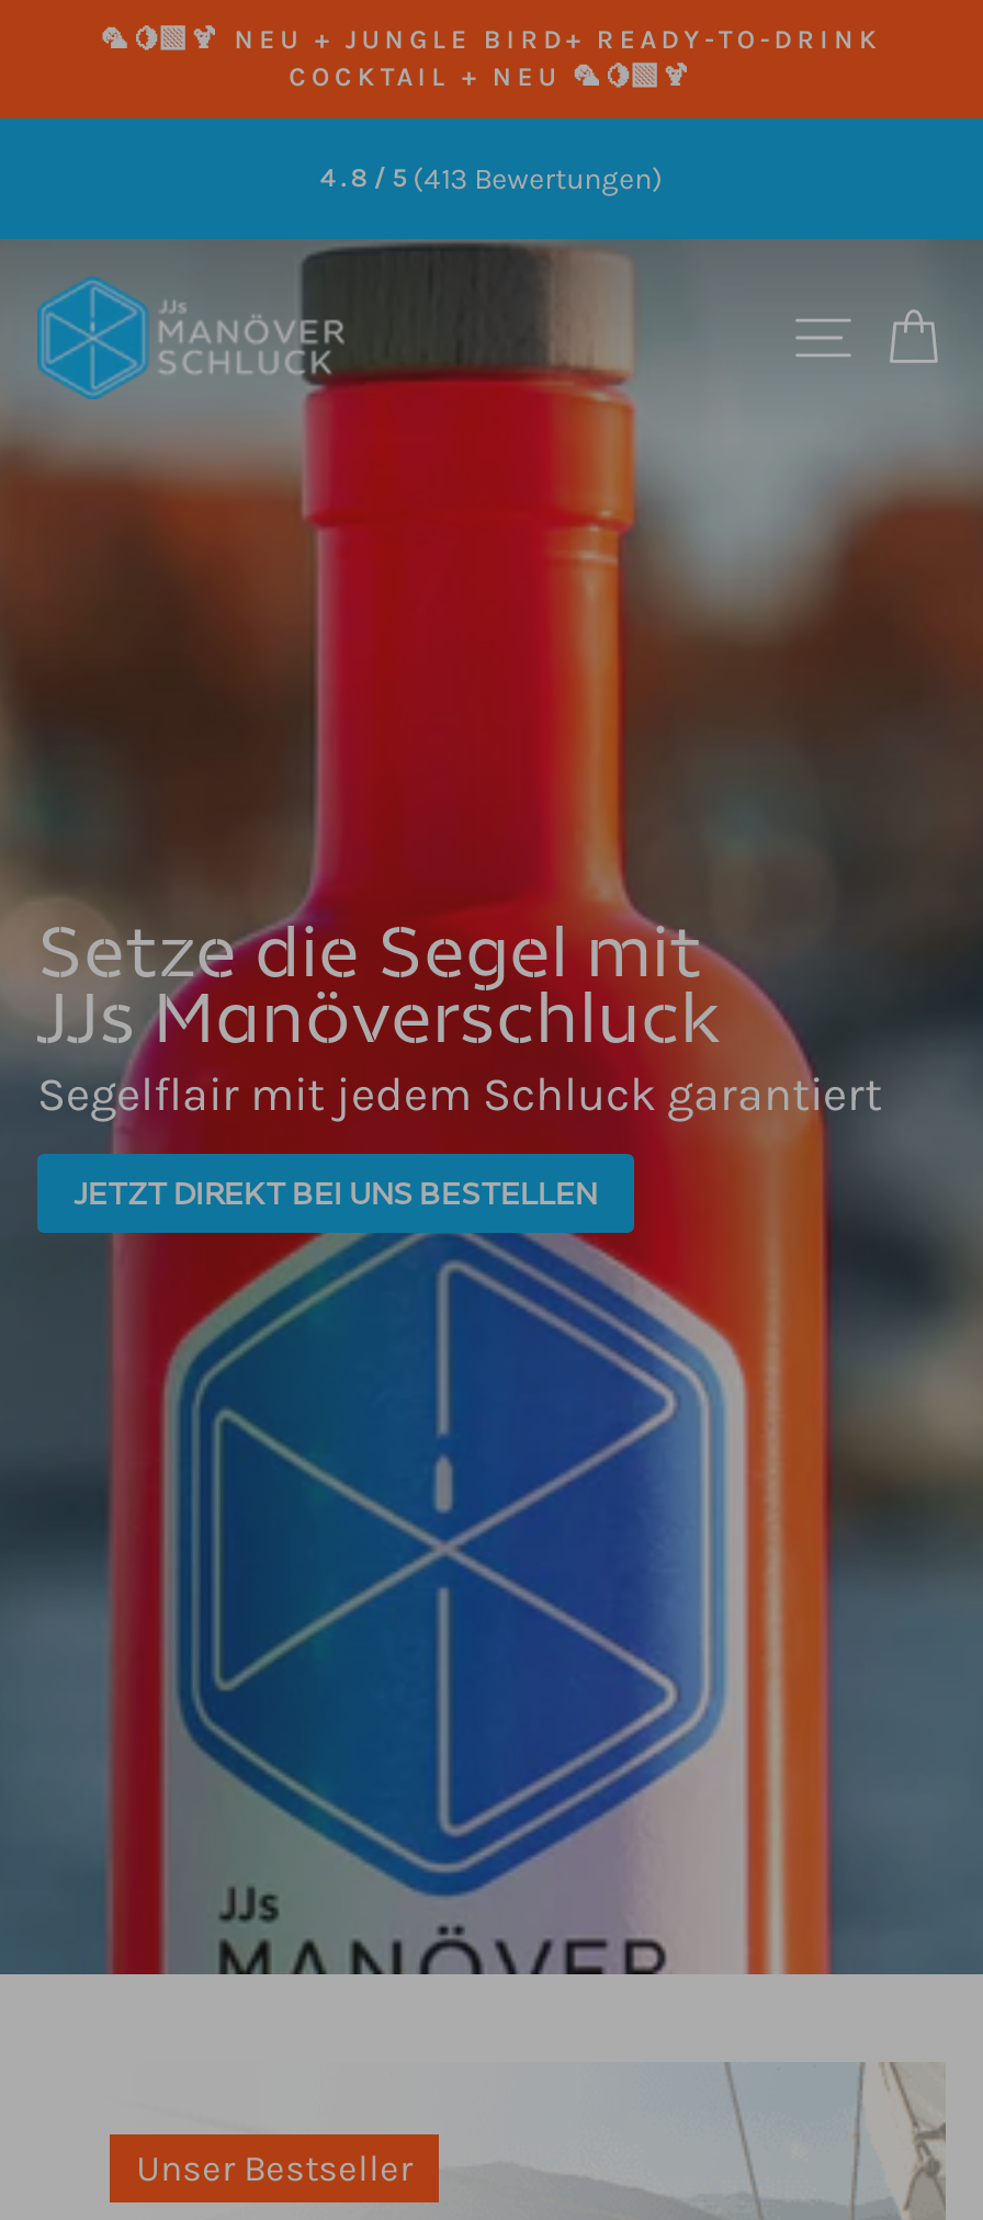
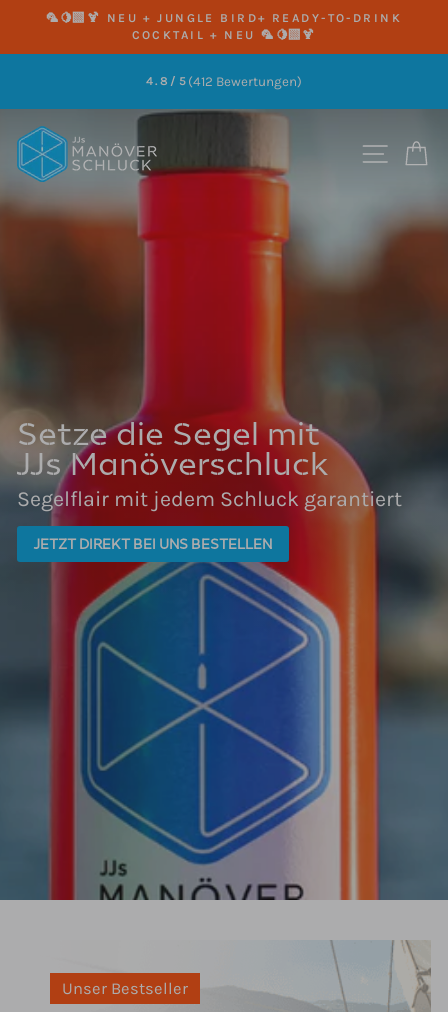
[320,161,663,194] 4.8/5 (413 Bewertungen) -> [146,73,302,88] 4.8/5 (412 Bewertungen)

